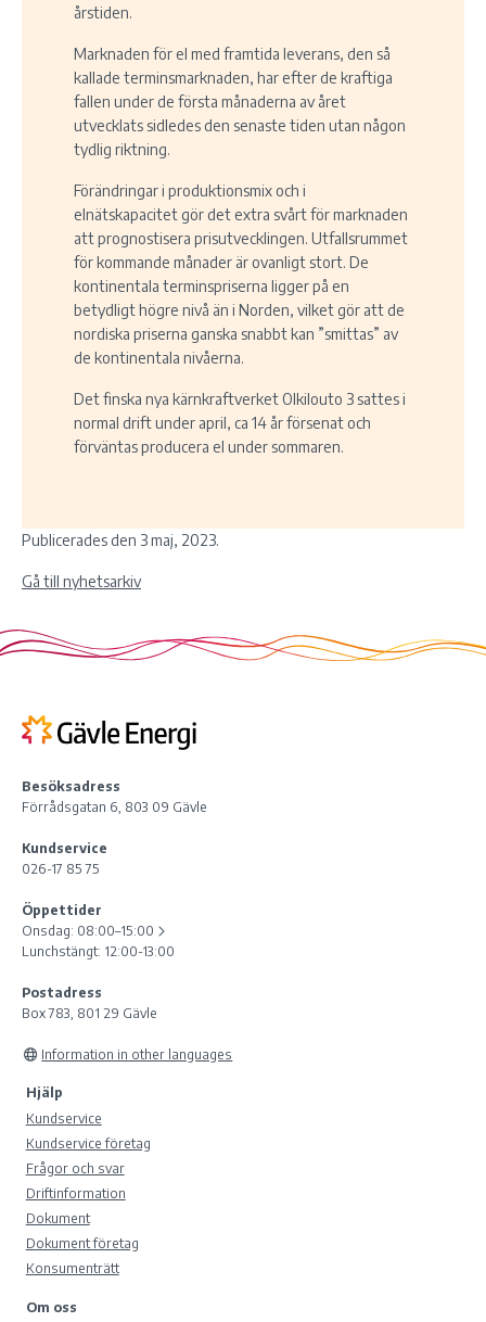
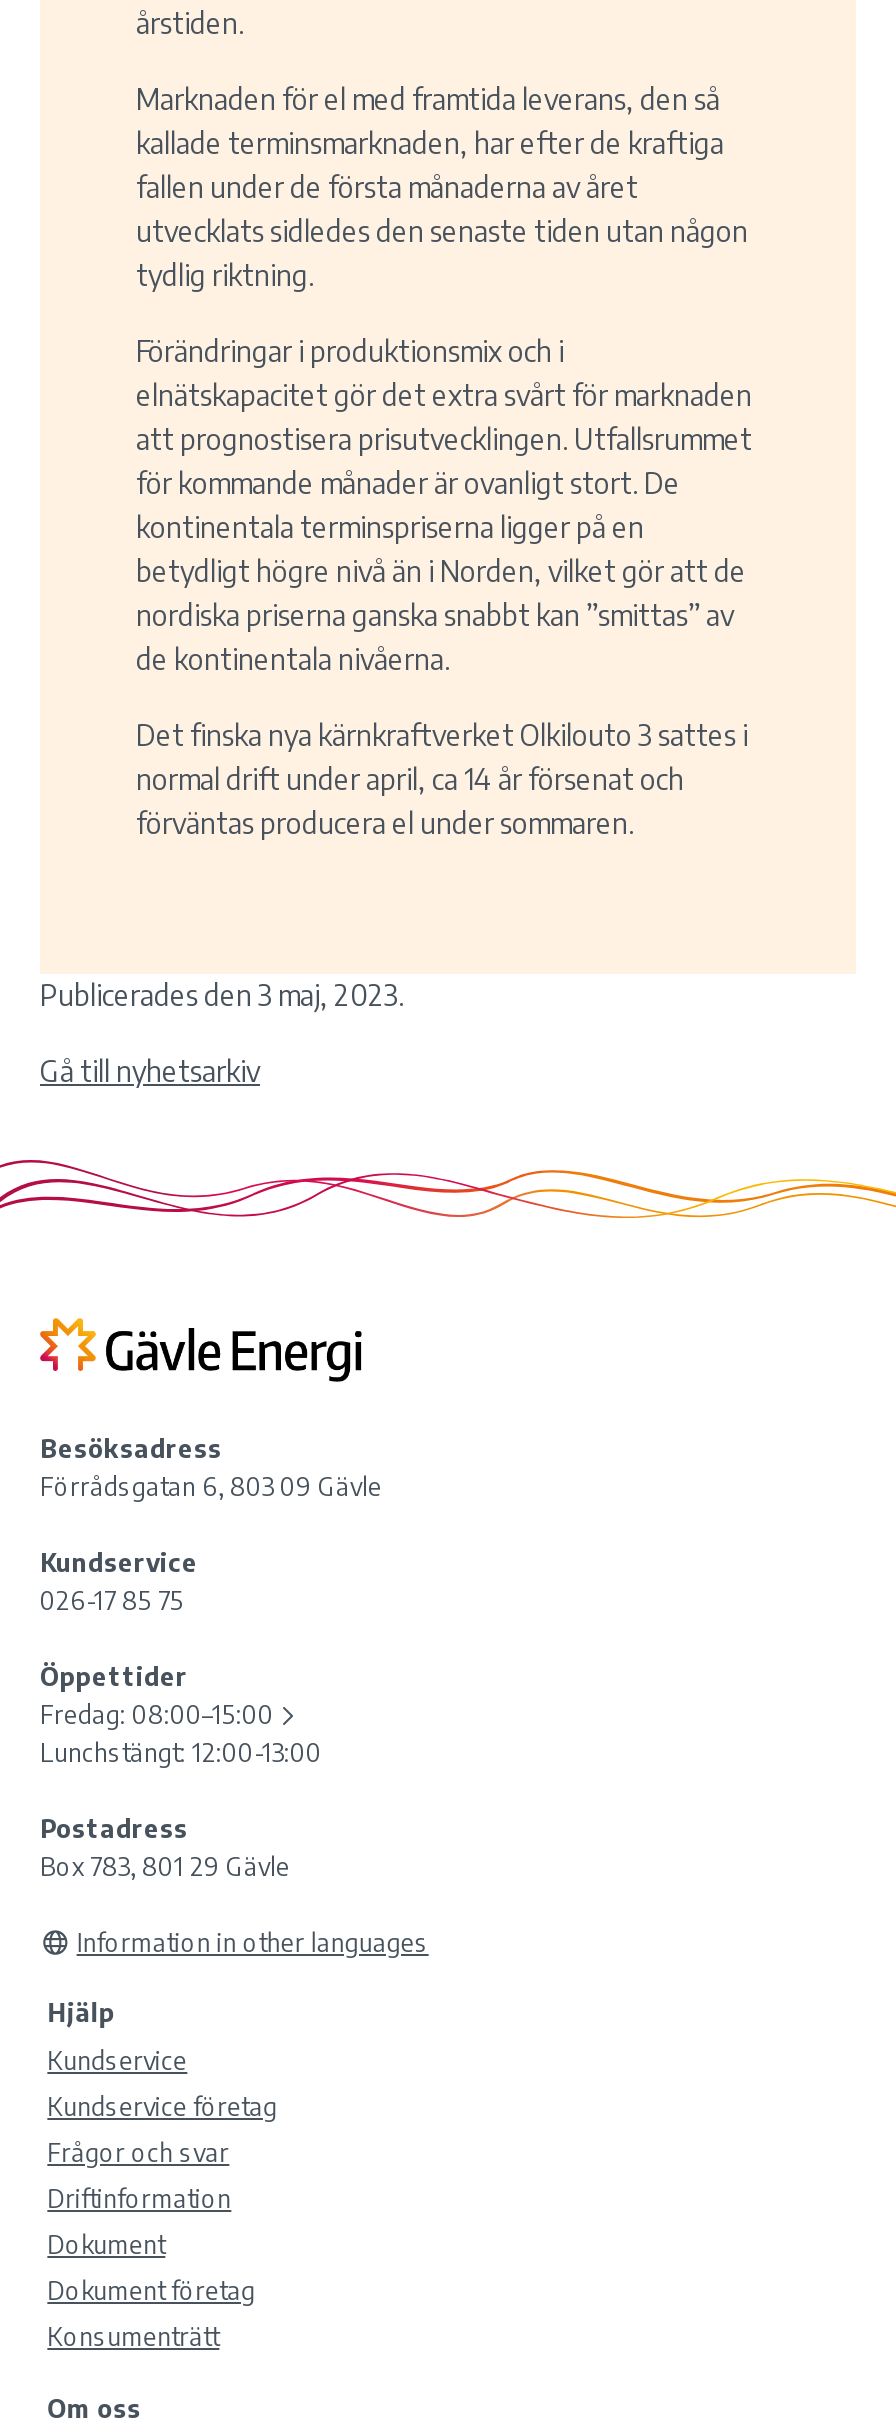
[22,922,154,939] Onsdag: 08:00–15:00 -> [40,1698,274,1730] Fredag: 08:00–15:00

